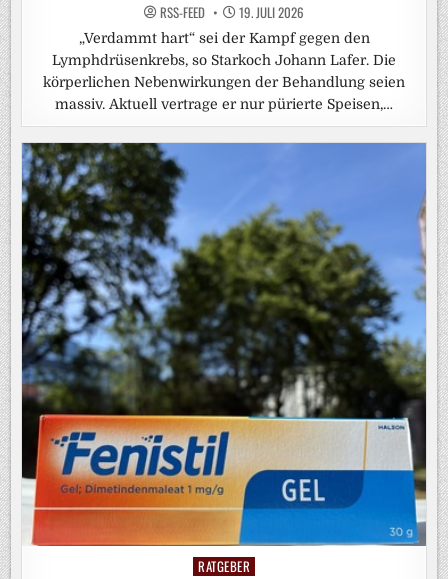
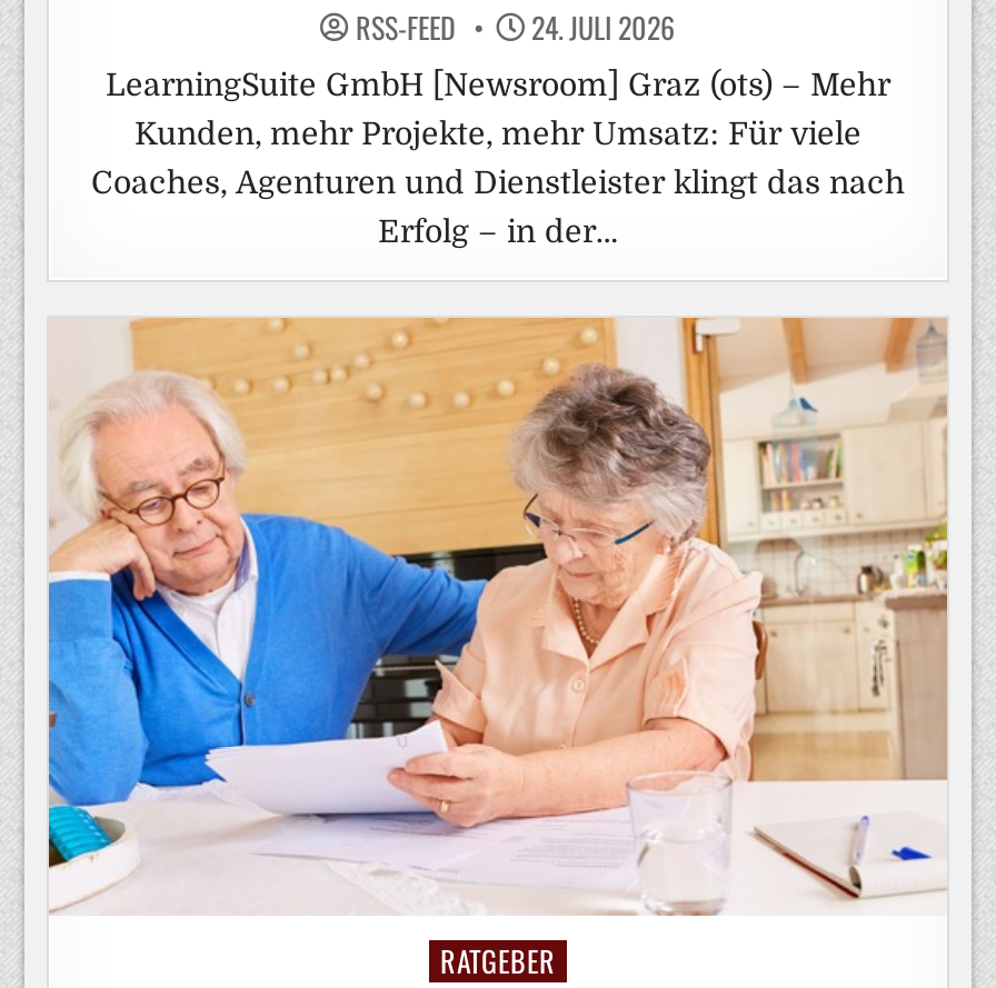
[43,2,405,112] 19. JULI 2026 | „Verdammt hart“ sei der Kampf gegen den | Lymphdrüsenkrebs, so Starkoch Johann Lafer. Die | körperlichen Nebenwirkungen der Behandlung seien | massiv. Aktuell vertrage er nur pürierte Speisen,… -> [91,4,905,249] 24. JULI 2026 | LearningSuite GmbH [Newsroom] Graz (ots) – Mehr | Kunden, mehr Projekte, mehr Umsatz: Für viele | Coaches, Agenturen und Dienstleister klingt das nach | Erfolg – in der…
[21,142,427,547] [image] -> [47,316,949,916] [image]

